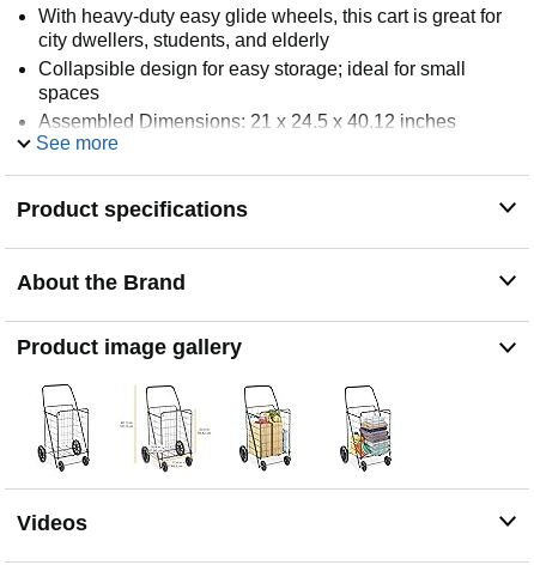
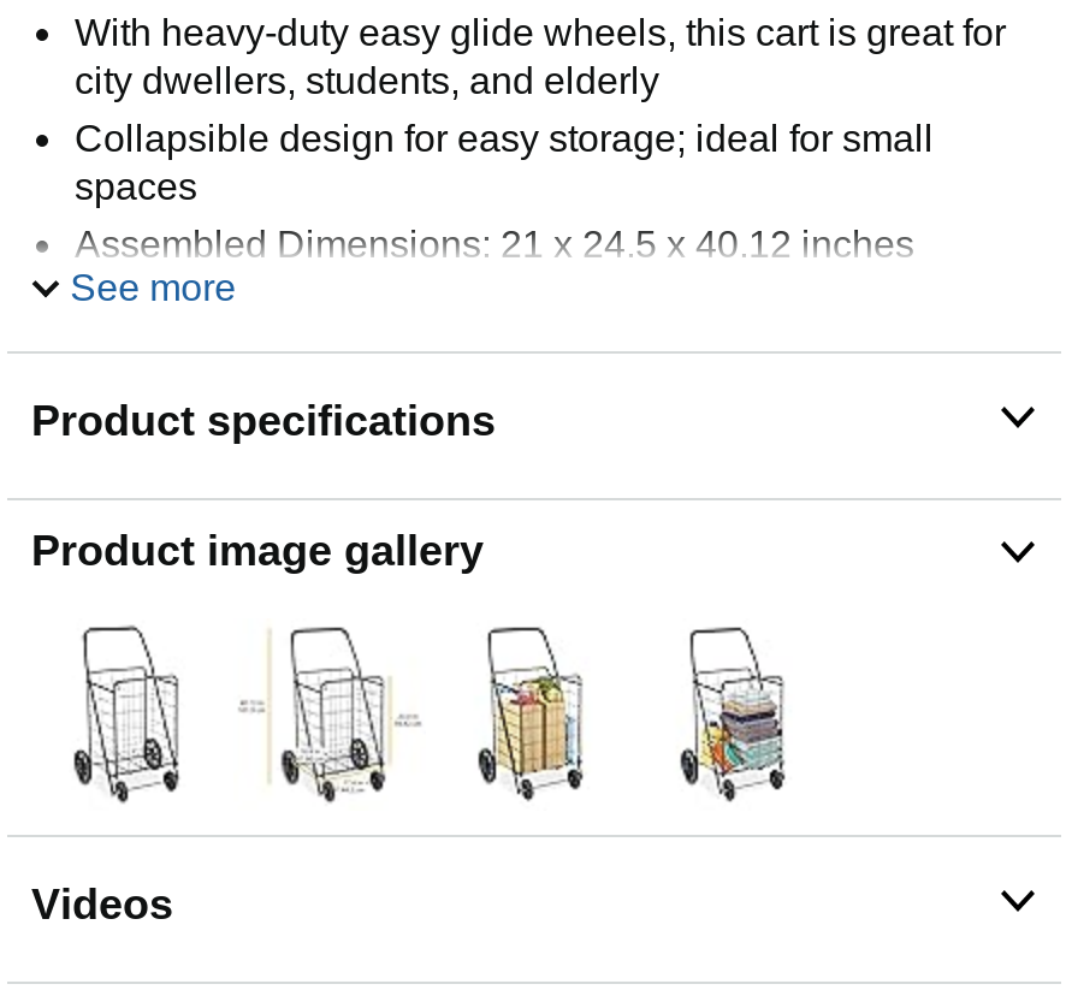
[17,271,186,295] About the Brand -> none

